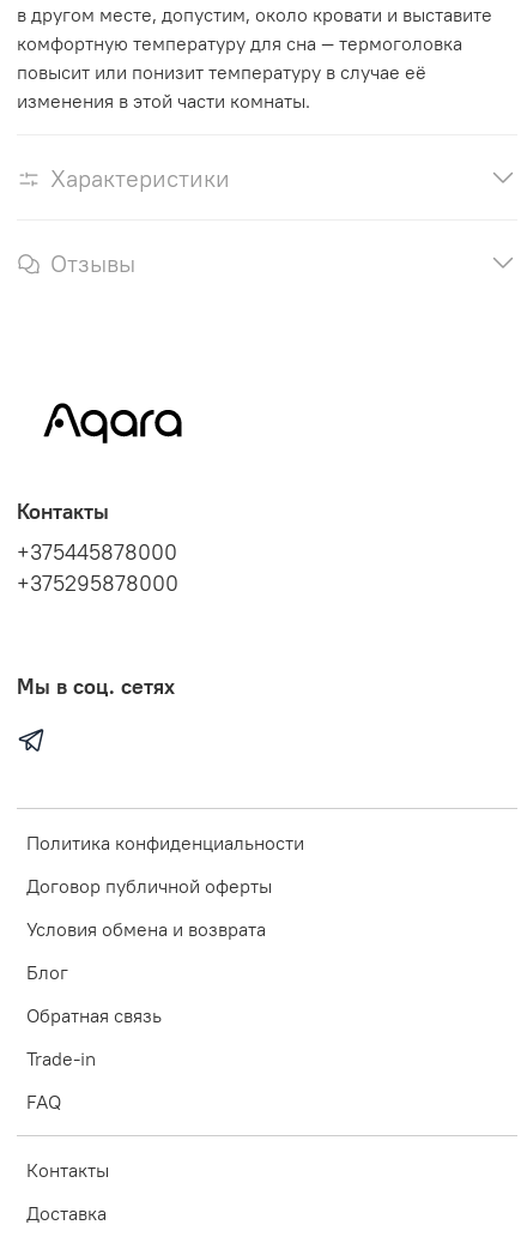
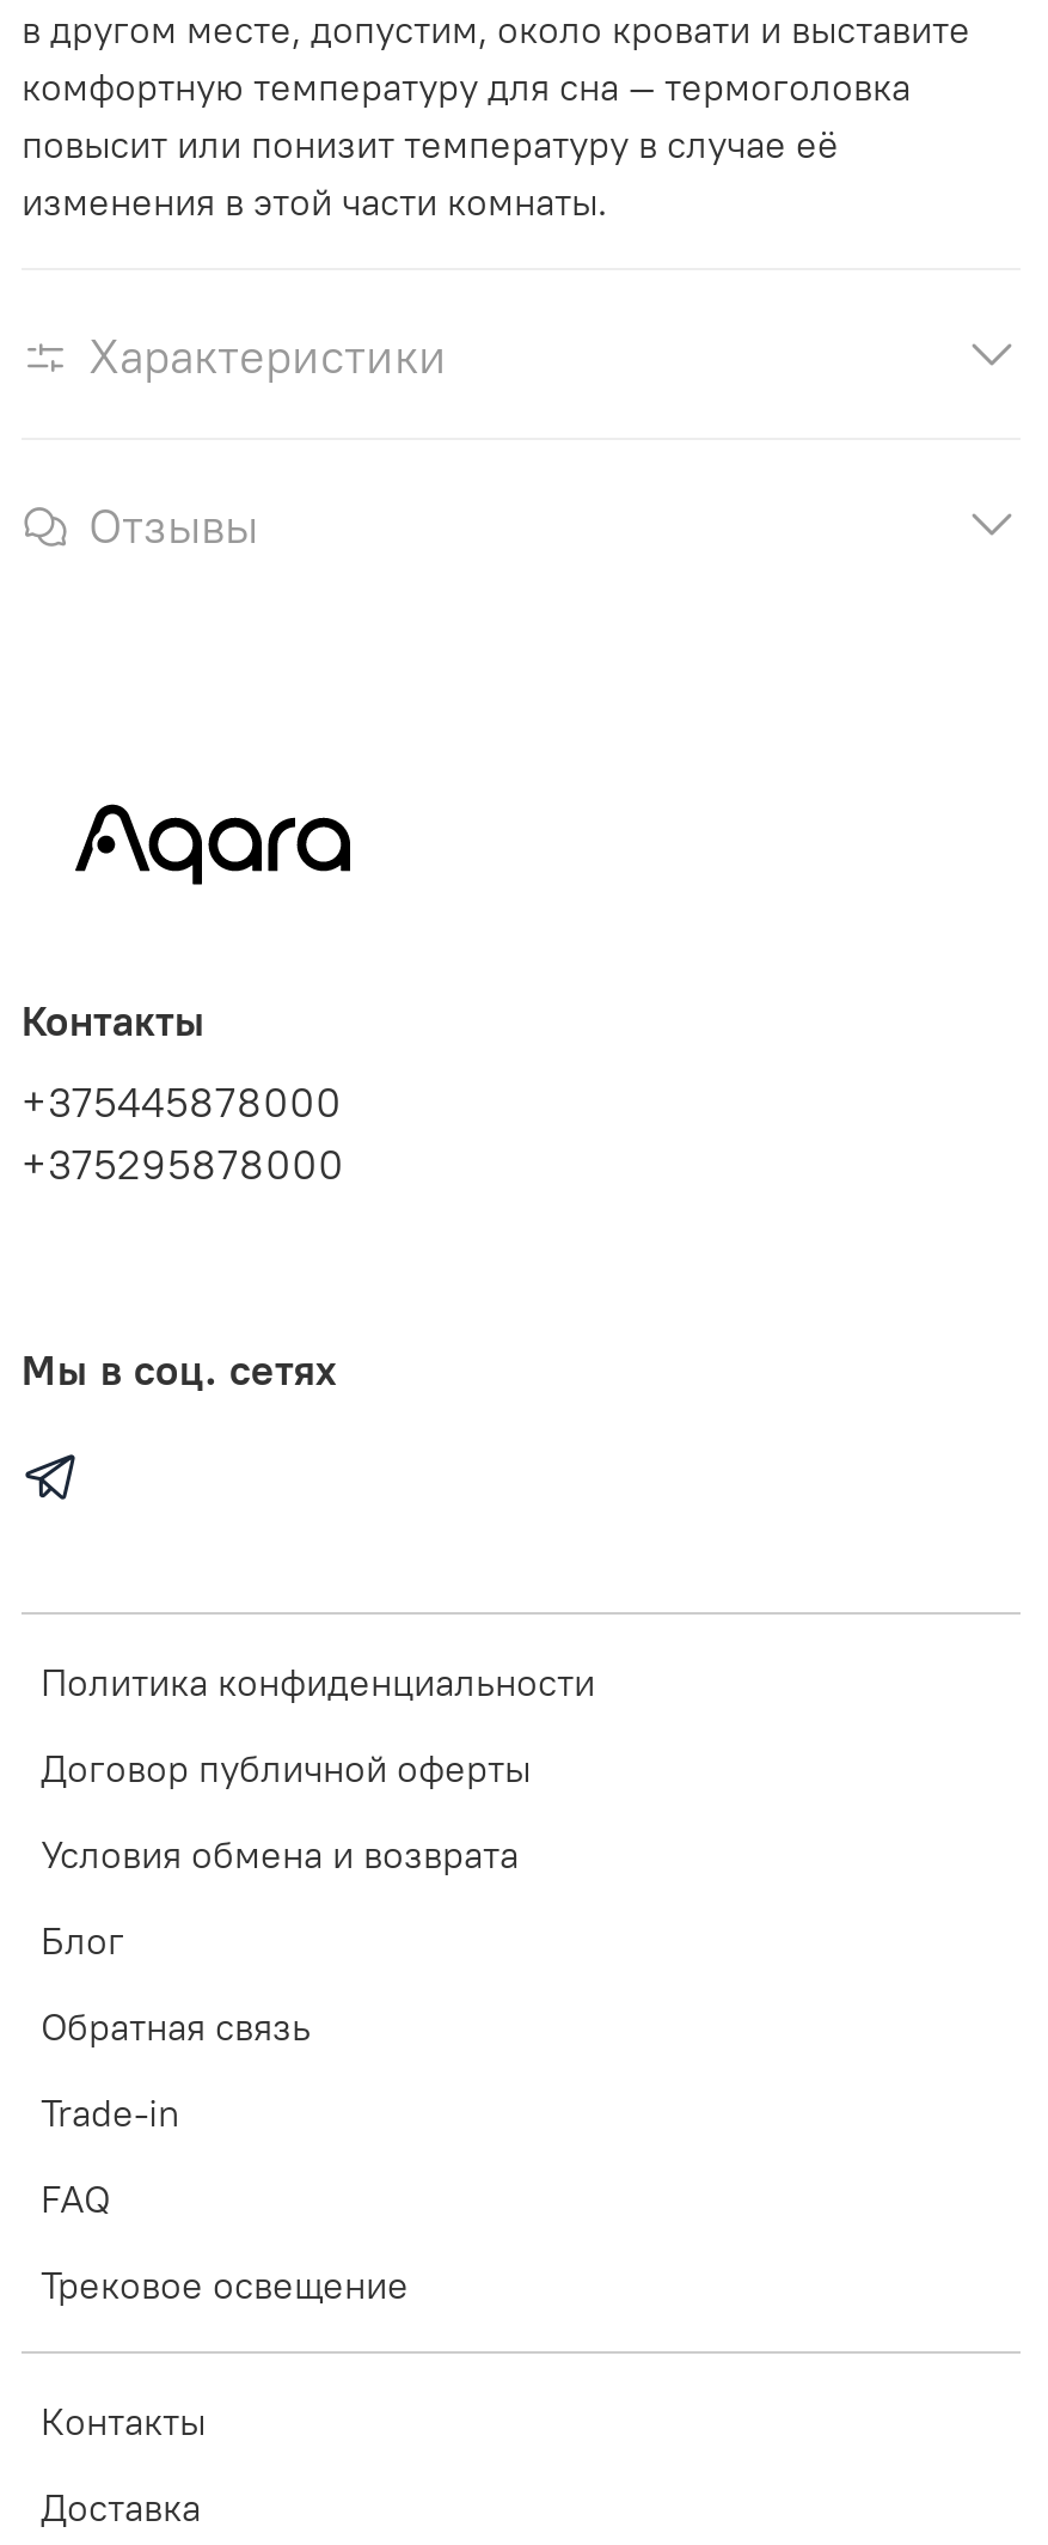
none -> [41,2261,409,2309] Трековое освещение

